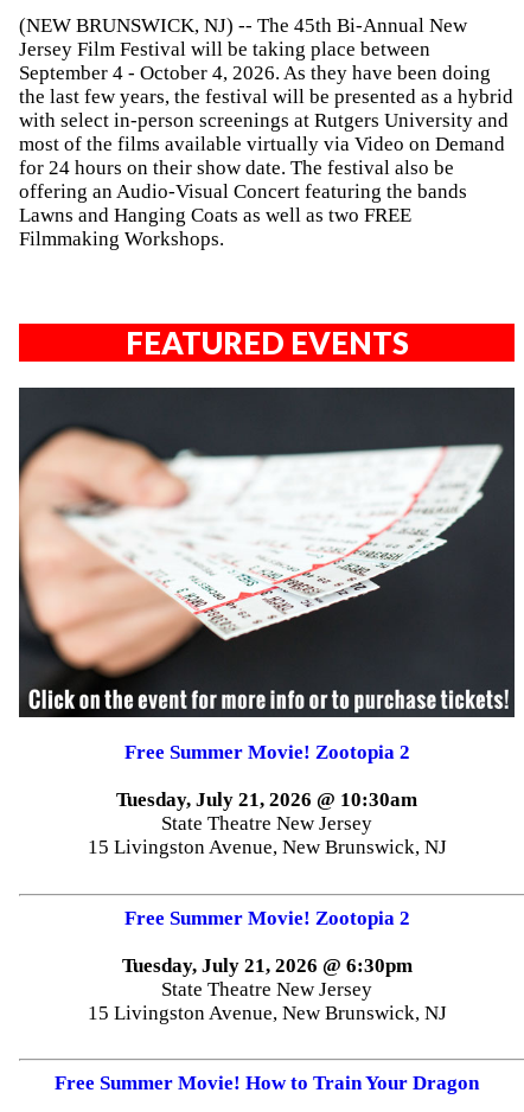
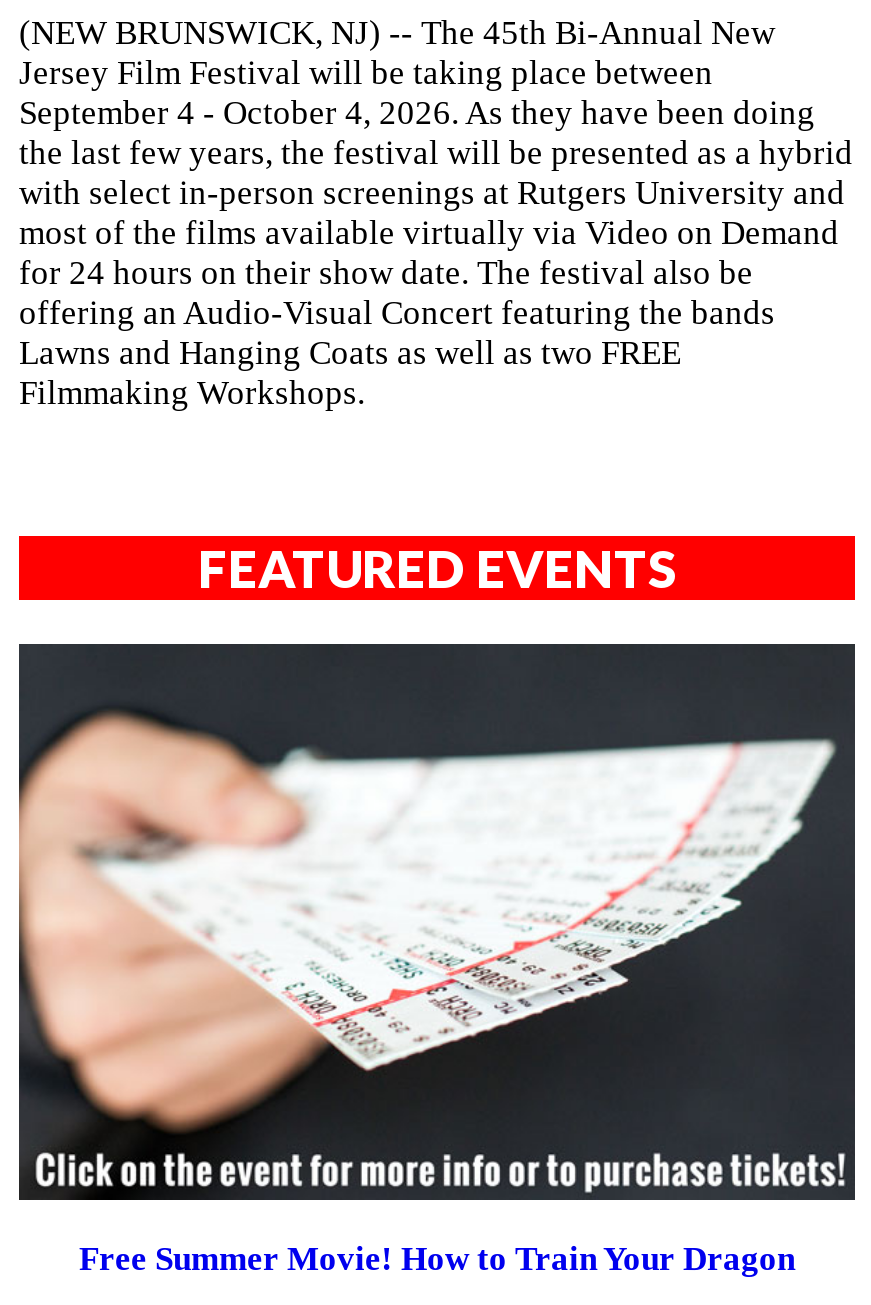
[87,742,446,1024] Free Summer Movie! Zootopia 2 | Tuesday, July 21, 2026 @ 10:30am | State Theatre New Jersey | 15 Livingston Avenue, New Brunswick, NJ | Free Summer Movie! Zootopia 2 | Tuesday, July 21, 2026 @ 6:30pm | State Theatre New Jersey | 15 Livingston Avenue, New Brunswick, NJ -> none

